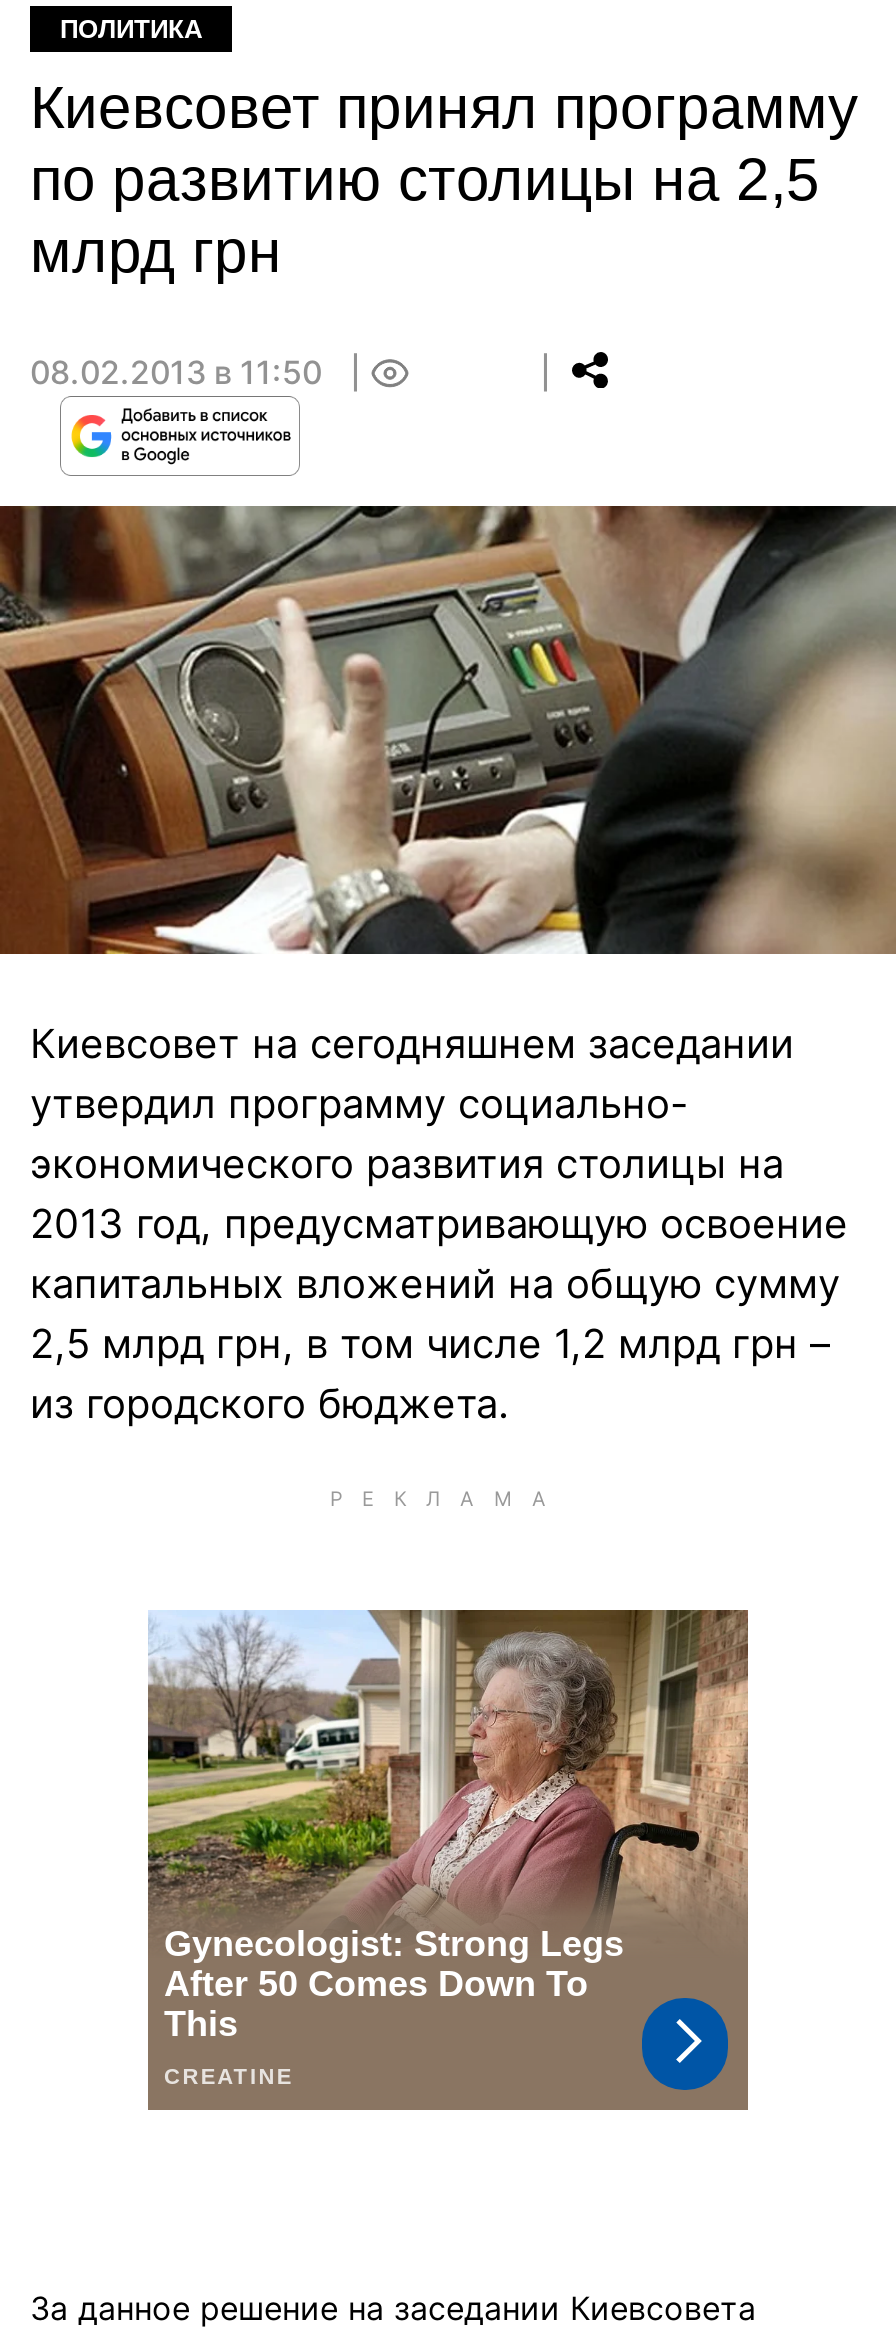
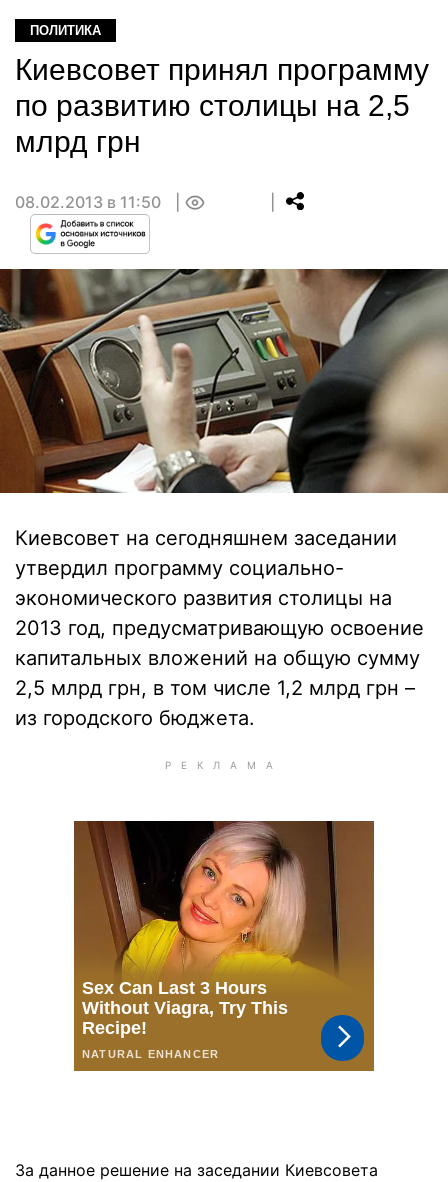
[146,1608,748,2110] [image] -> [73,820,374,1071] [image]

